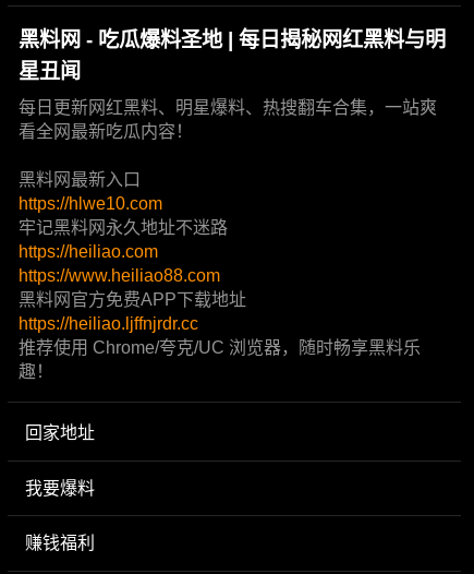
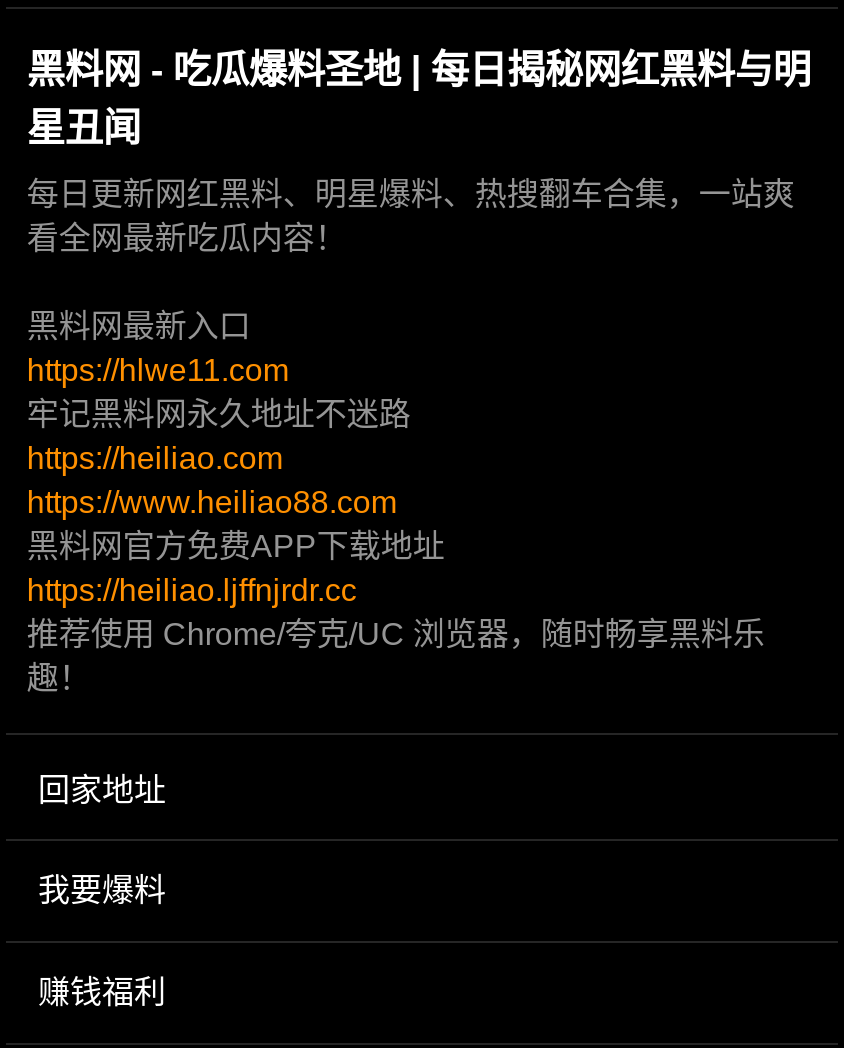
[19,194,163,213] https://hlwe10.com -> [27,352,289,386] https://hlwe11.com

